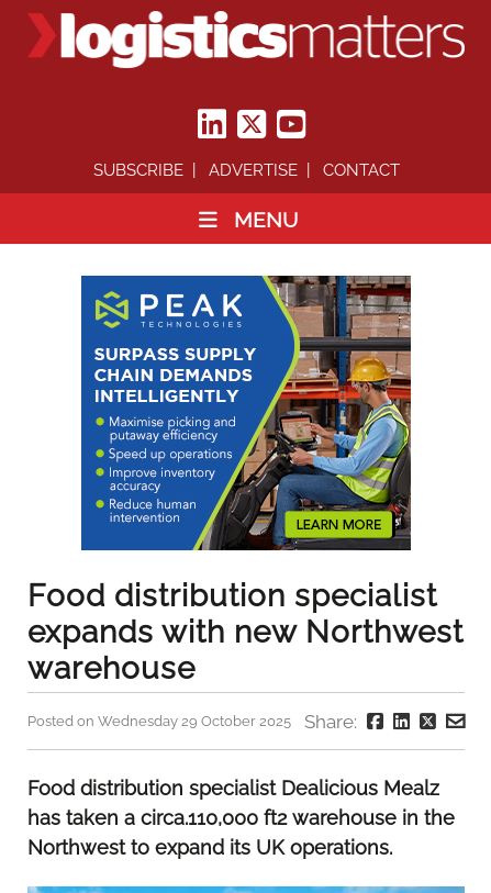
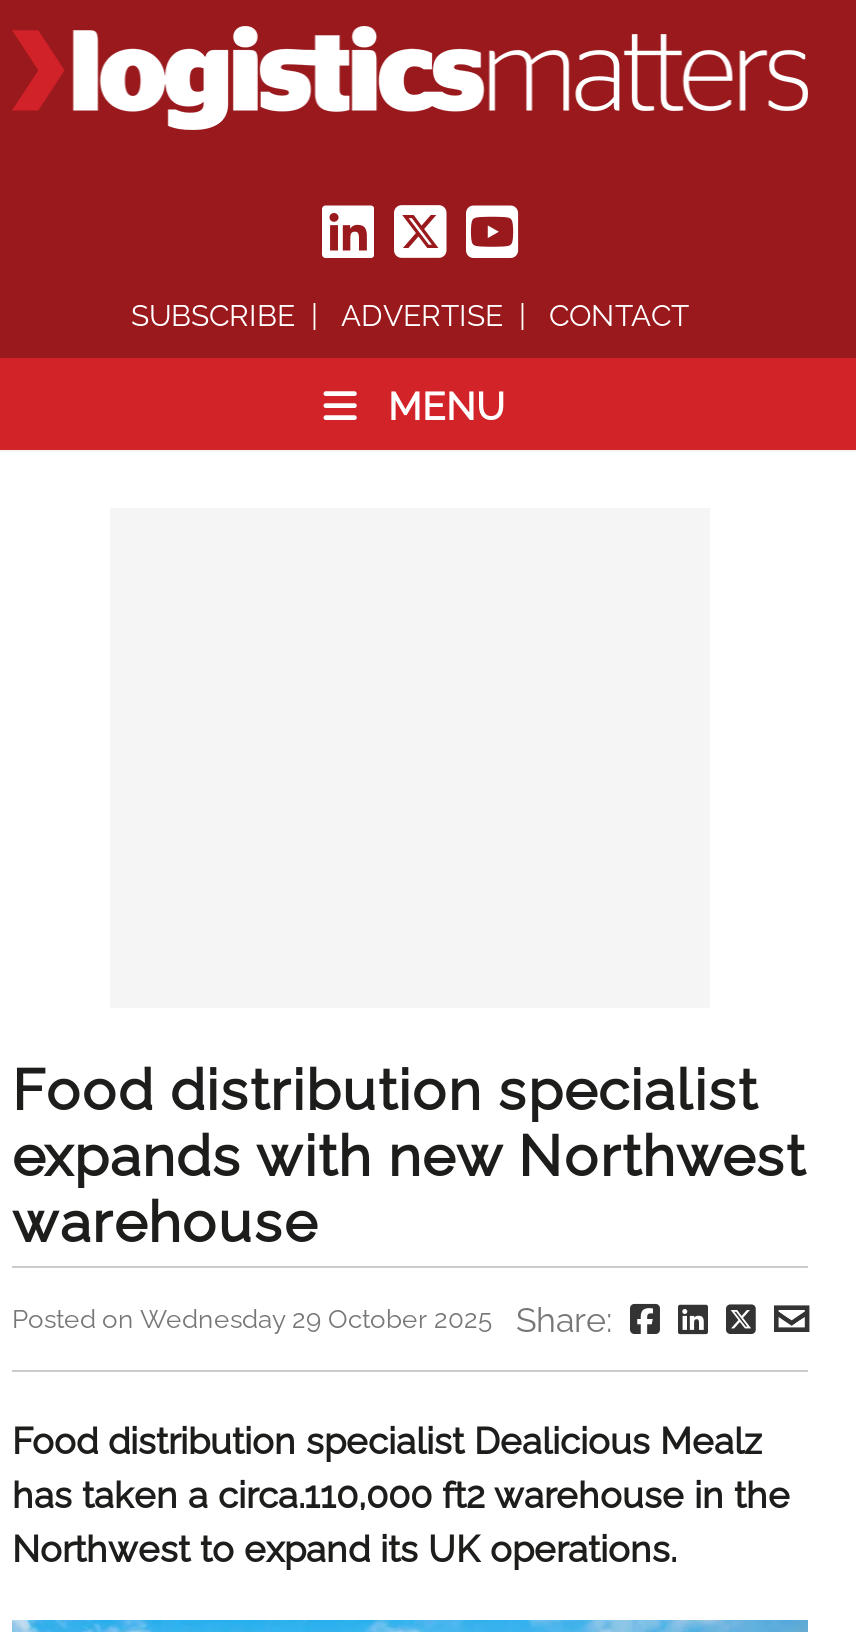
[80,275,412,551] [image] -> none

